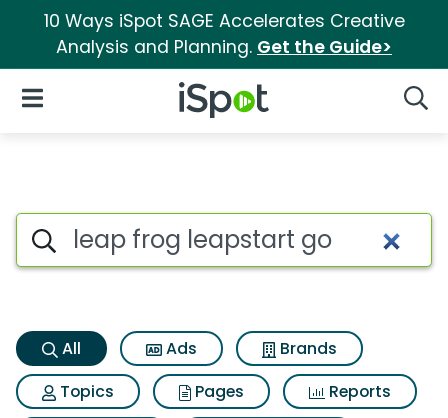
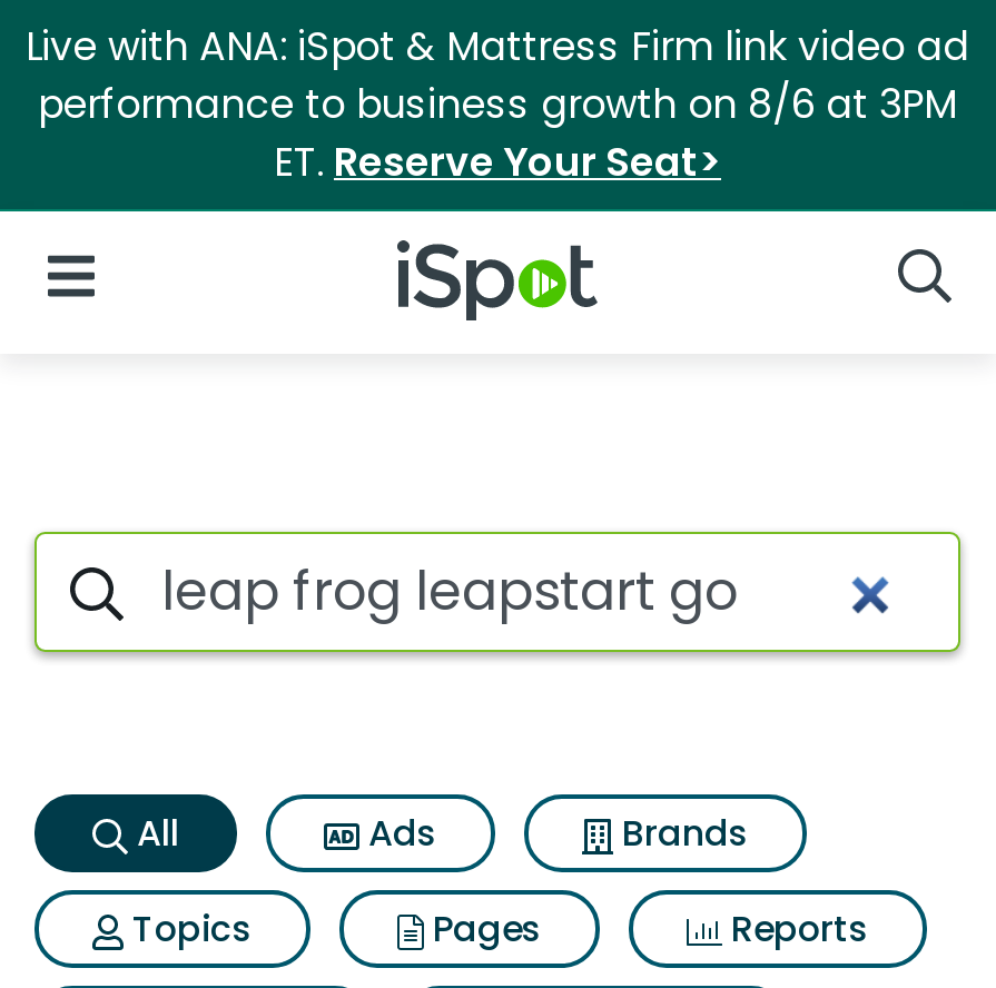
[43,9,404,59] 10 Ways iSpot SAGE Accelerates Creative | Analysis and Planning. Get the Guide> -> [26,20,969,189] Live with ANA: iSpot & Mattress Firm link video ad | performance to business growth on 8/6 at 3PM | ET. Reserve Your Seat>

